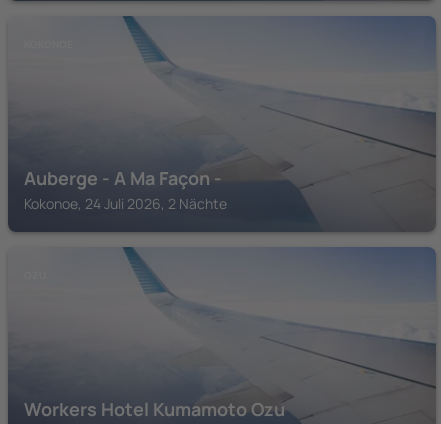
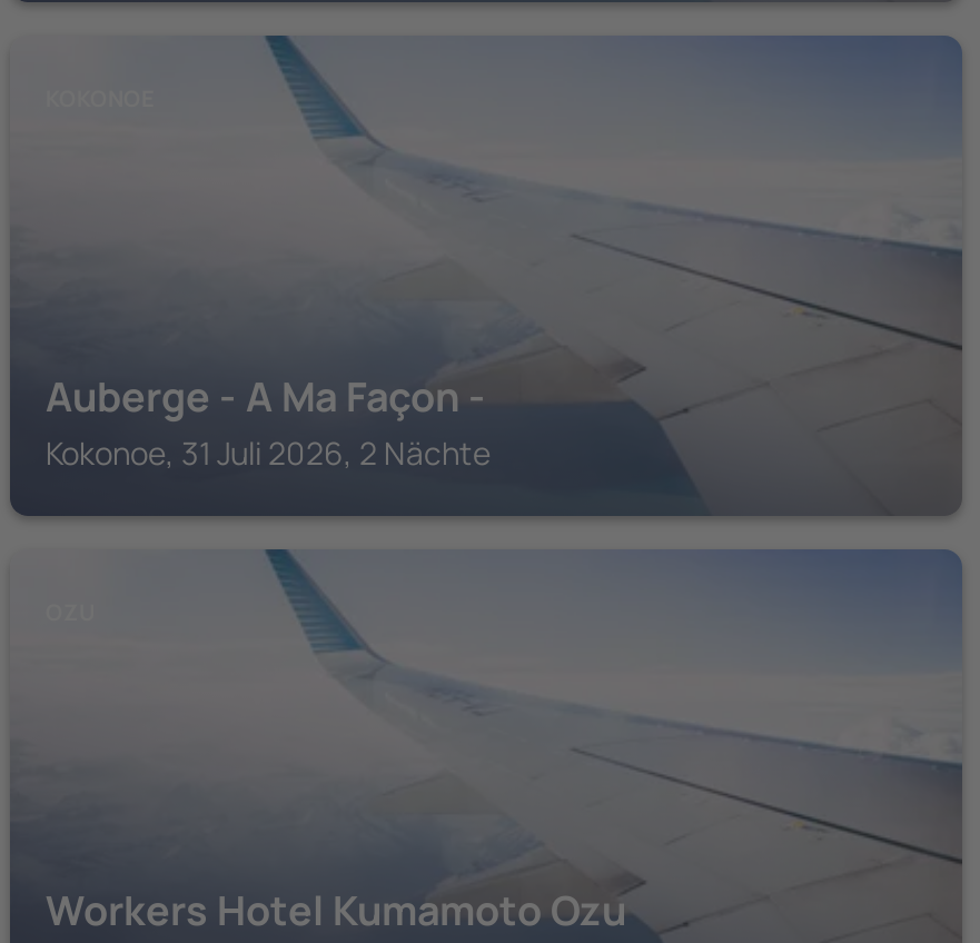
[24,194,227,213] Kokonoe, 24 Juli 2026, 2 Nächte -> [46,431,491,474] Kokonoe, 31 Juli 2026, 2 Nächte

